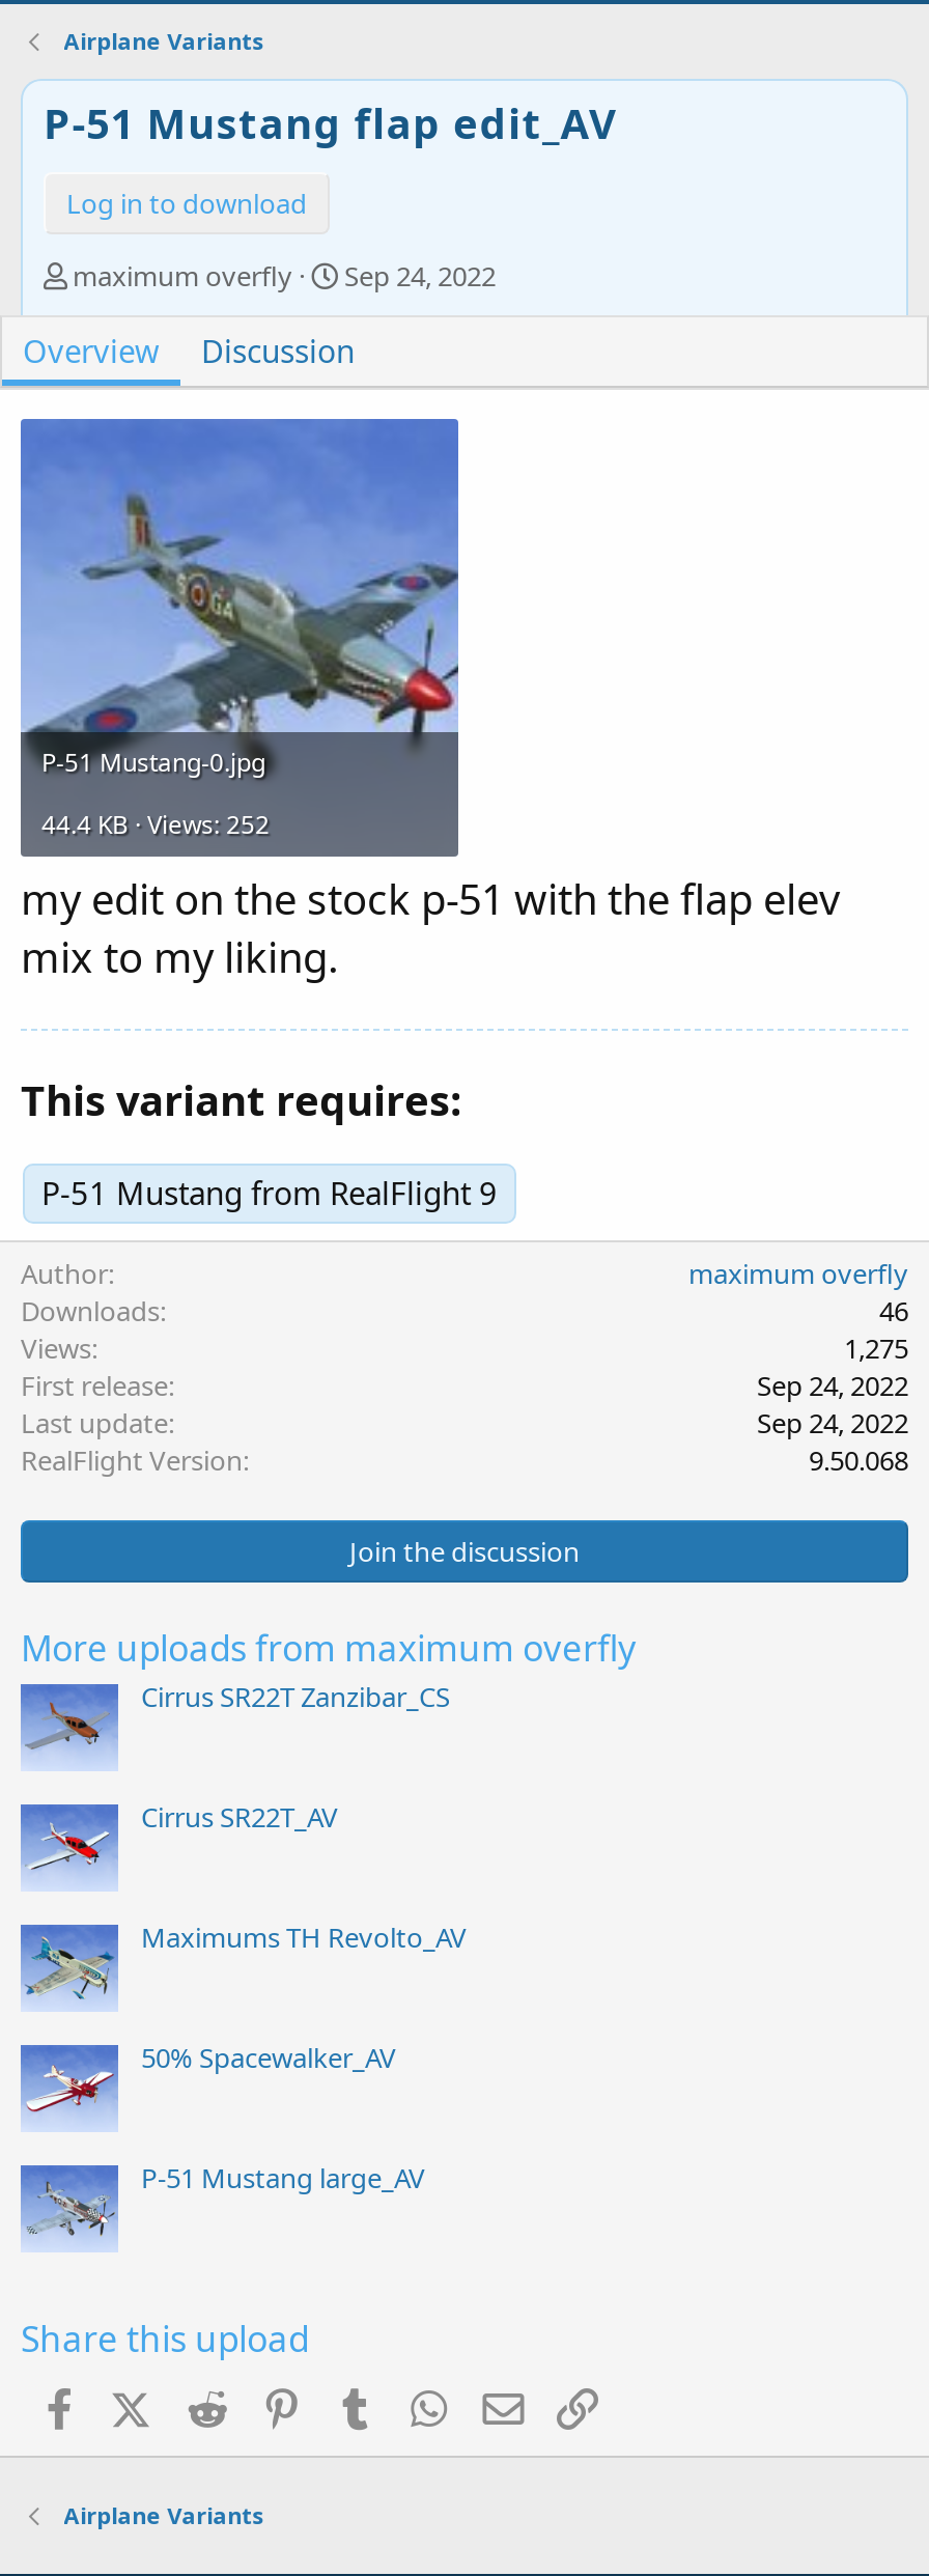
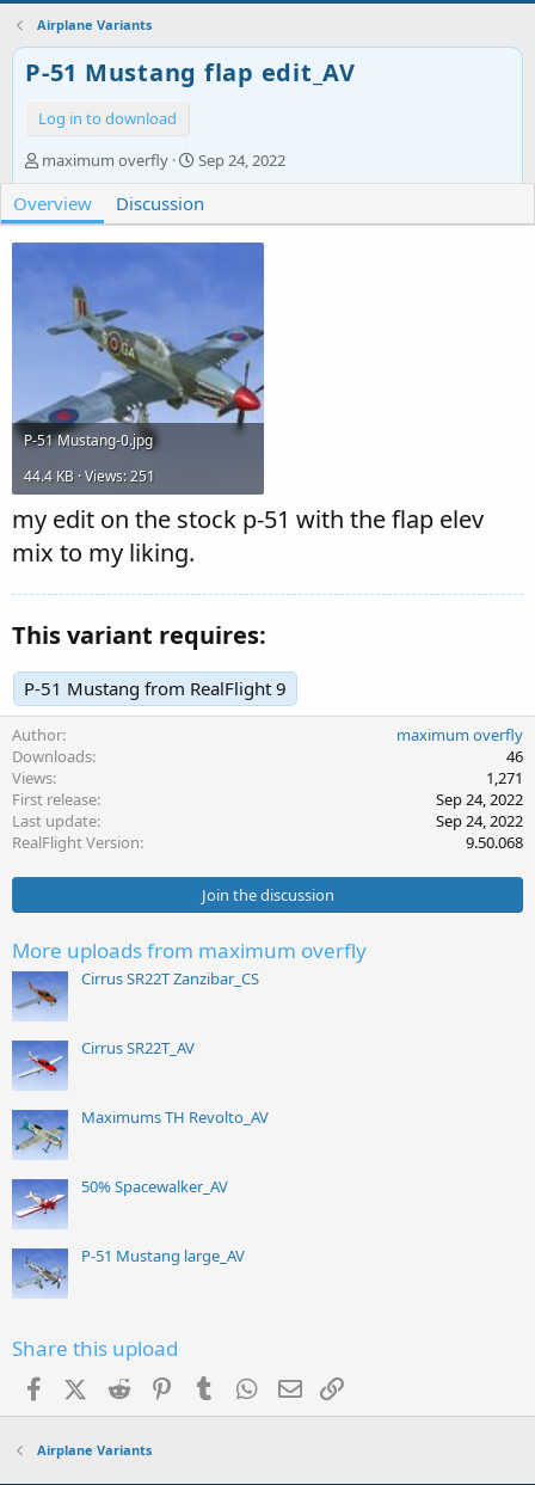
[41,806,270,842] 44.4 KB · Views: 252 -> [24,466,155,486] 44.4 KB · Views: 251
[844,1329,908,1366] 1,275 -> [486,767,523,788] 1,271

